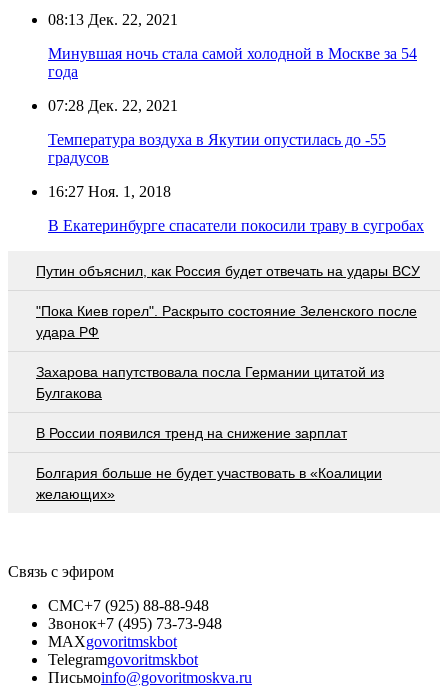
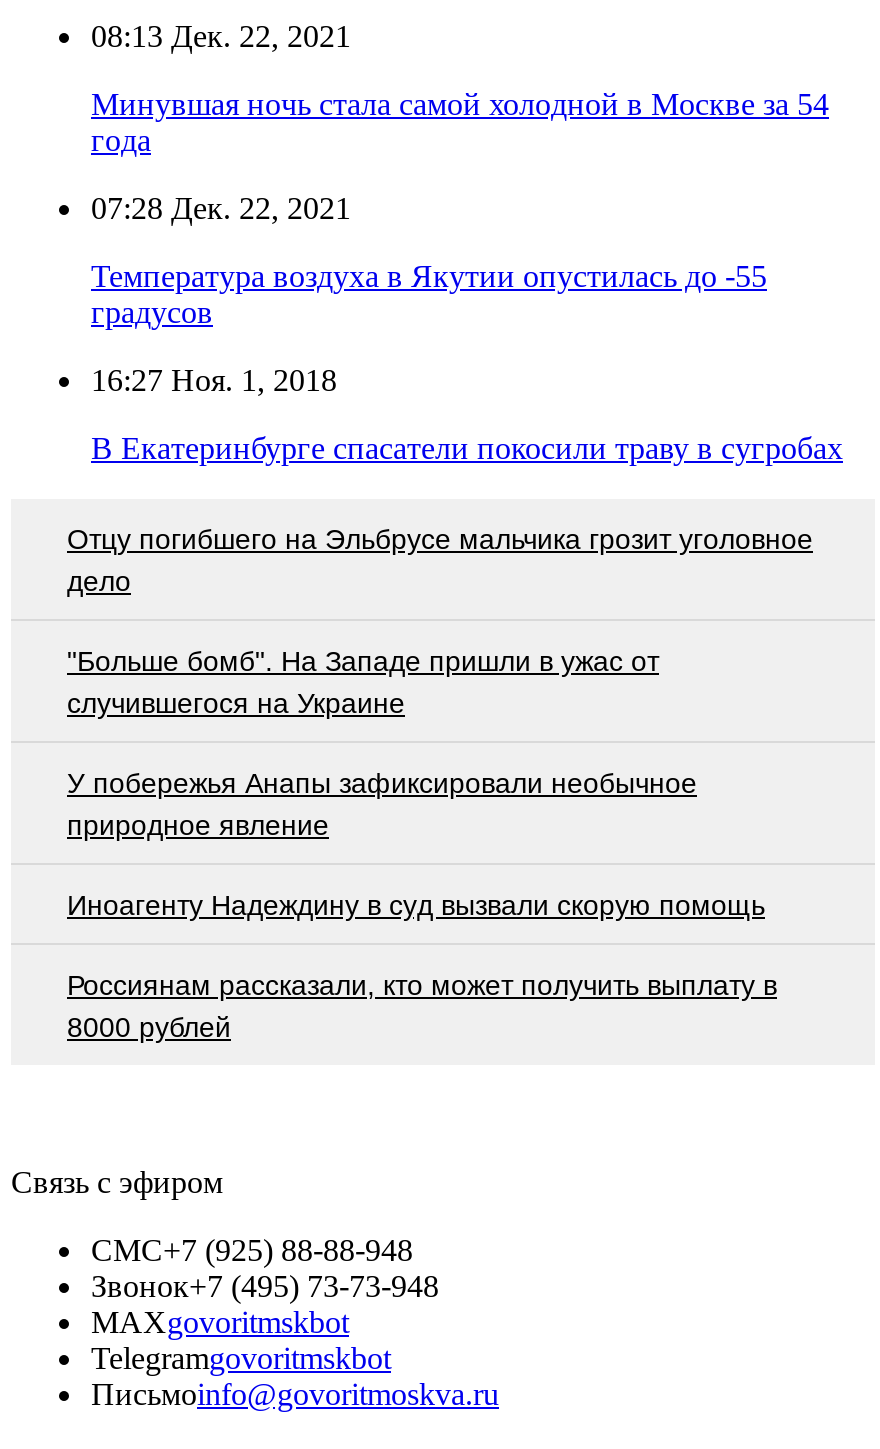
[36,263,420,279] Путин объяснил, как Россия будет отвечать на удары ВСУ -> [67,522,813,596] Отцу погибшего на Эльбрусе мальчика грозит уголовное | дело
[36,303,417,340] "Пока Киев горел". Раскрыто состояние Зеленского после | удара РФ -> [67,644,659,718] "Больше бомб". На Западе пришли в ужас от | случившегося на Украине
[36,364,384,401] Захарова напутствовала посла Германии цитатой из | Булгакова -> [67,766,697,840] У побережья Анапы зафиксировали необычное | природное явление
[36,425,347,441] В России появился тренд на снижение зарплат -> [67,888,765,920] Иноагенту Надеждину в суд вызвали скорую помощь
[36,465,382,502] Болгария больше не будет участвовать в «Коалиции | желающих» -> [67,968,777,1042] Россиянам рассказали, кто может получить выплату в | 8000 рублей

